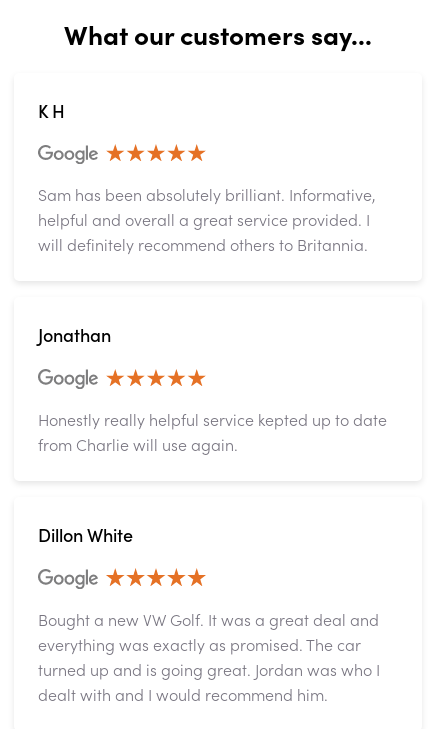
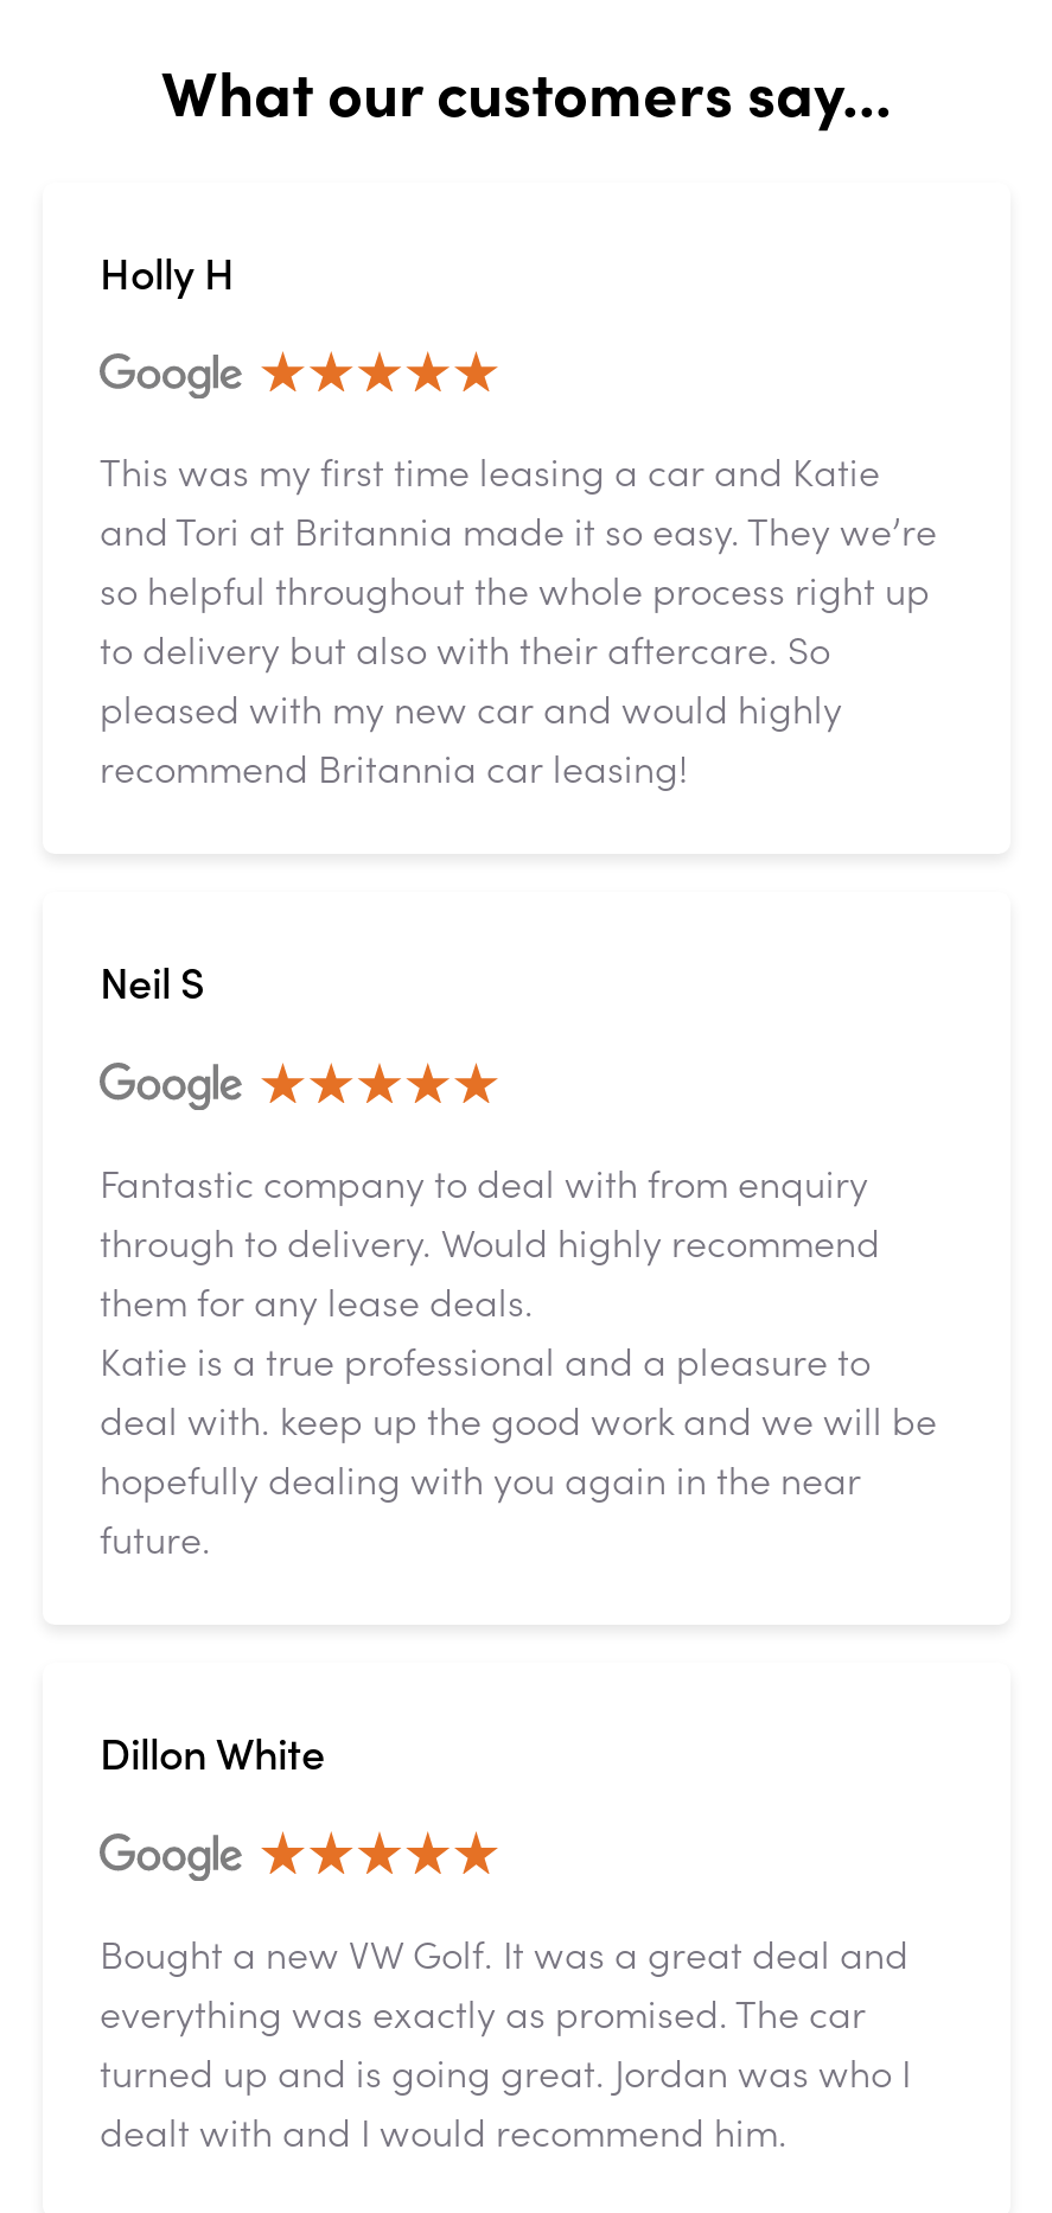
[38,98,65,123] K H -> [100,241,235,301] Holly H
[38,183,376,255] Sam has been absolutely brilliant. Informative, | helpful and overall a great service provided. I | will definitely recommend others to Britannia. -> [100,444,937,793] This was my first time leasing a car and Katie | and Tori at Britannia made it so easy. They we’re | so helpful throughout the whole process right up | to delivery but also with their aftercare. So | pleased with my new car and would highly | recommend Britannia car leasing!
[38,322,111,347] Jonathan -> [100,952,204,1011] Neil S
[38,408,387,455] Honestly really helpful service kepted up to date | from Charlie will use again. -> [100,1156,937,1564] Fantastic company to deal with from enquiry | through to delivery. Would highly recommend | them for any lease deals. | Katie is a true professional and a pleasure to | deal with. keep up the good work and we will be | hopefully dealing with you again in the near | future.

